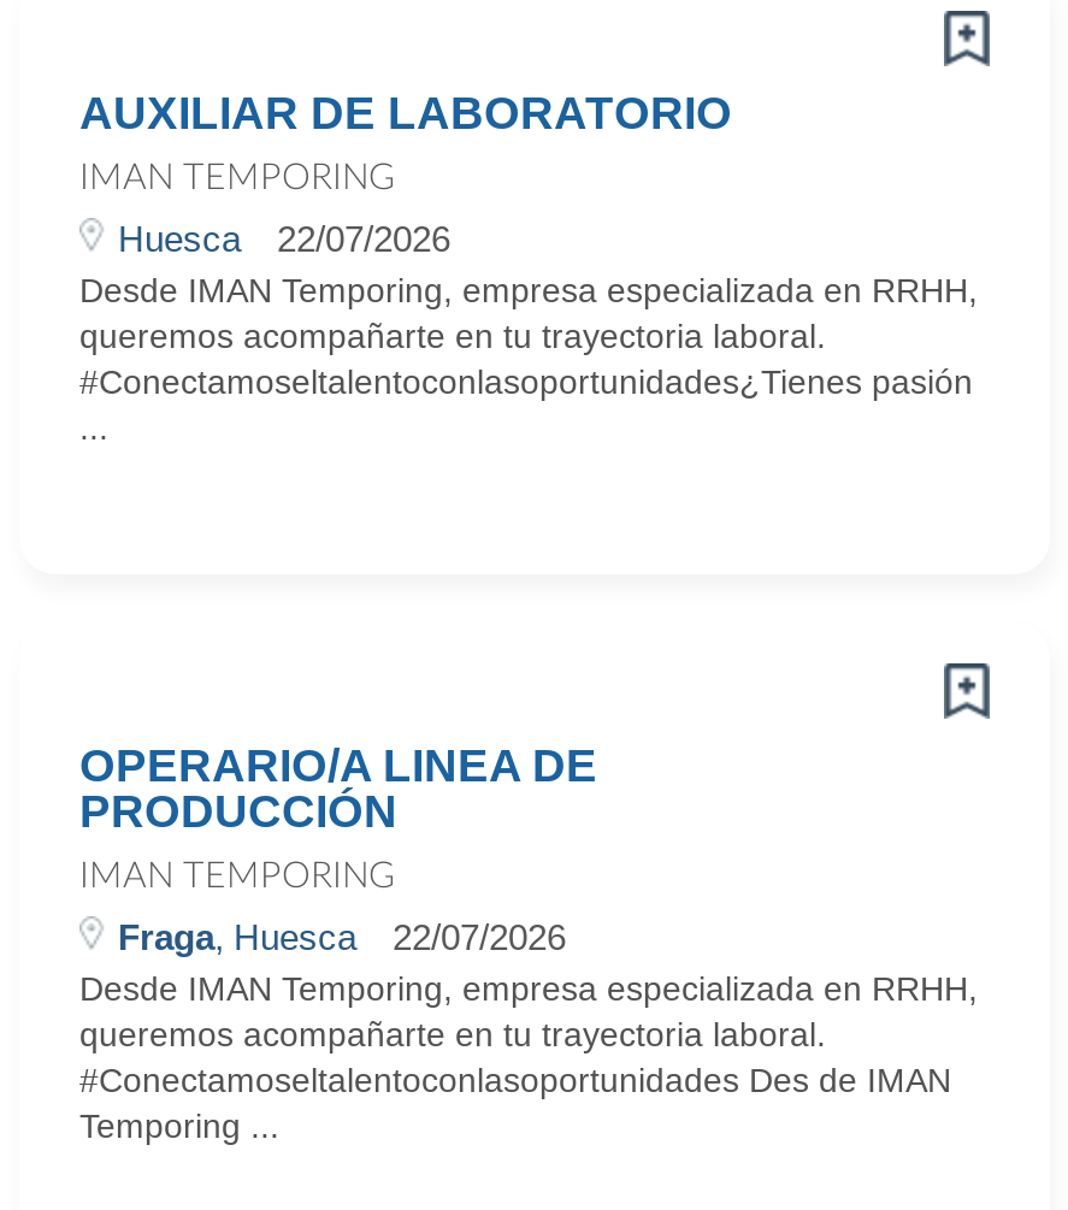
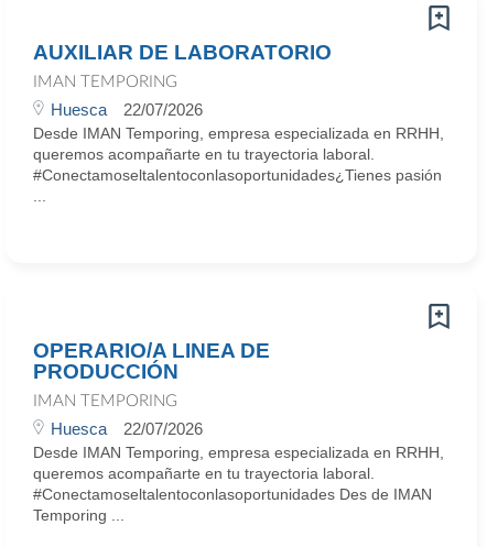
[118,916,356,957] Fraga, Huesca -> [51,419,107,438] Huesca

